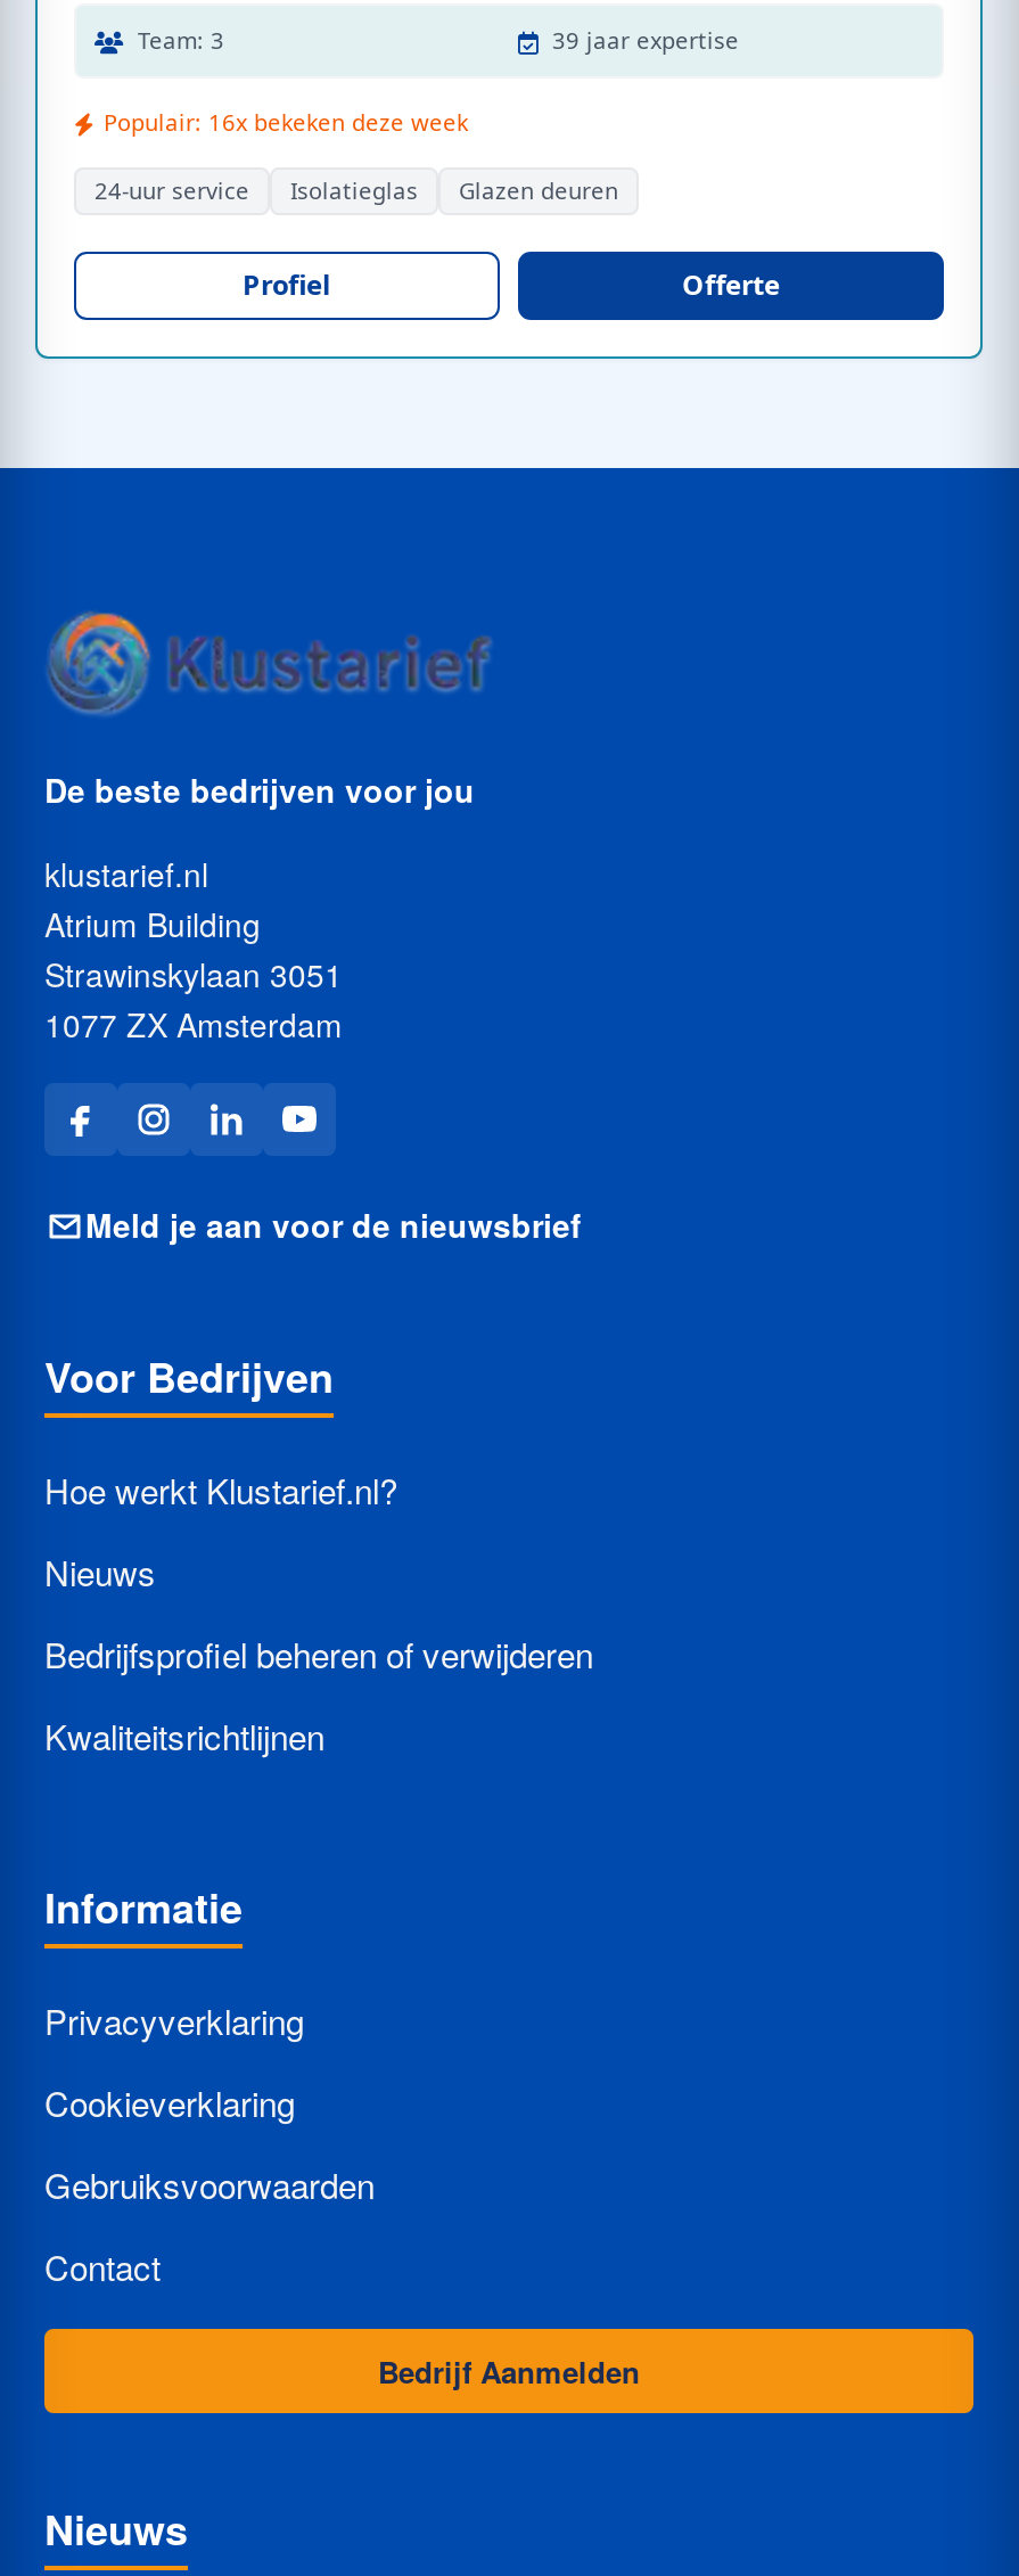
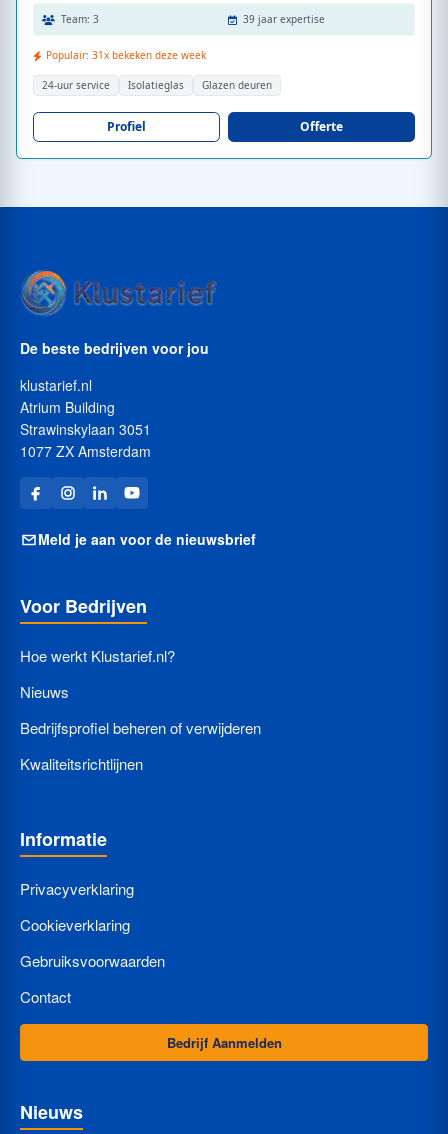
[104,106,468,138] Populair: 16x bekeken deze week -> [46,48,206,62] Populair: 31x bekeken deze week

